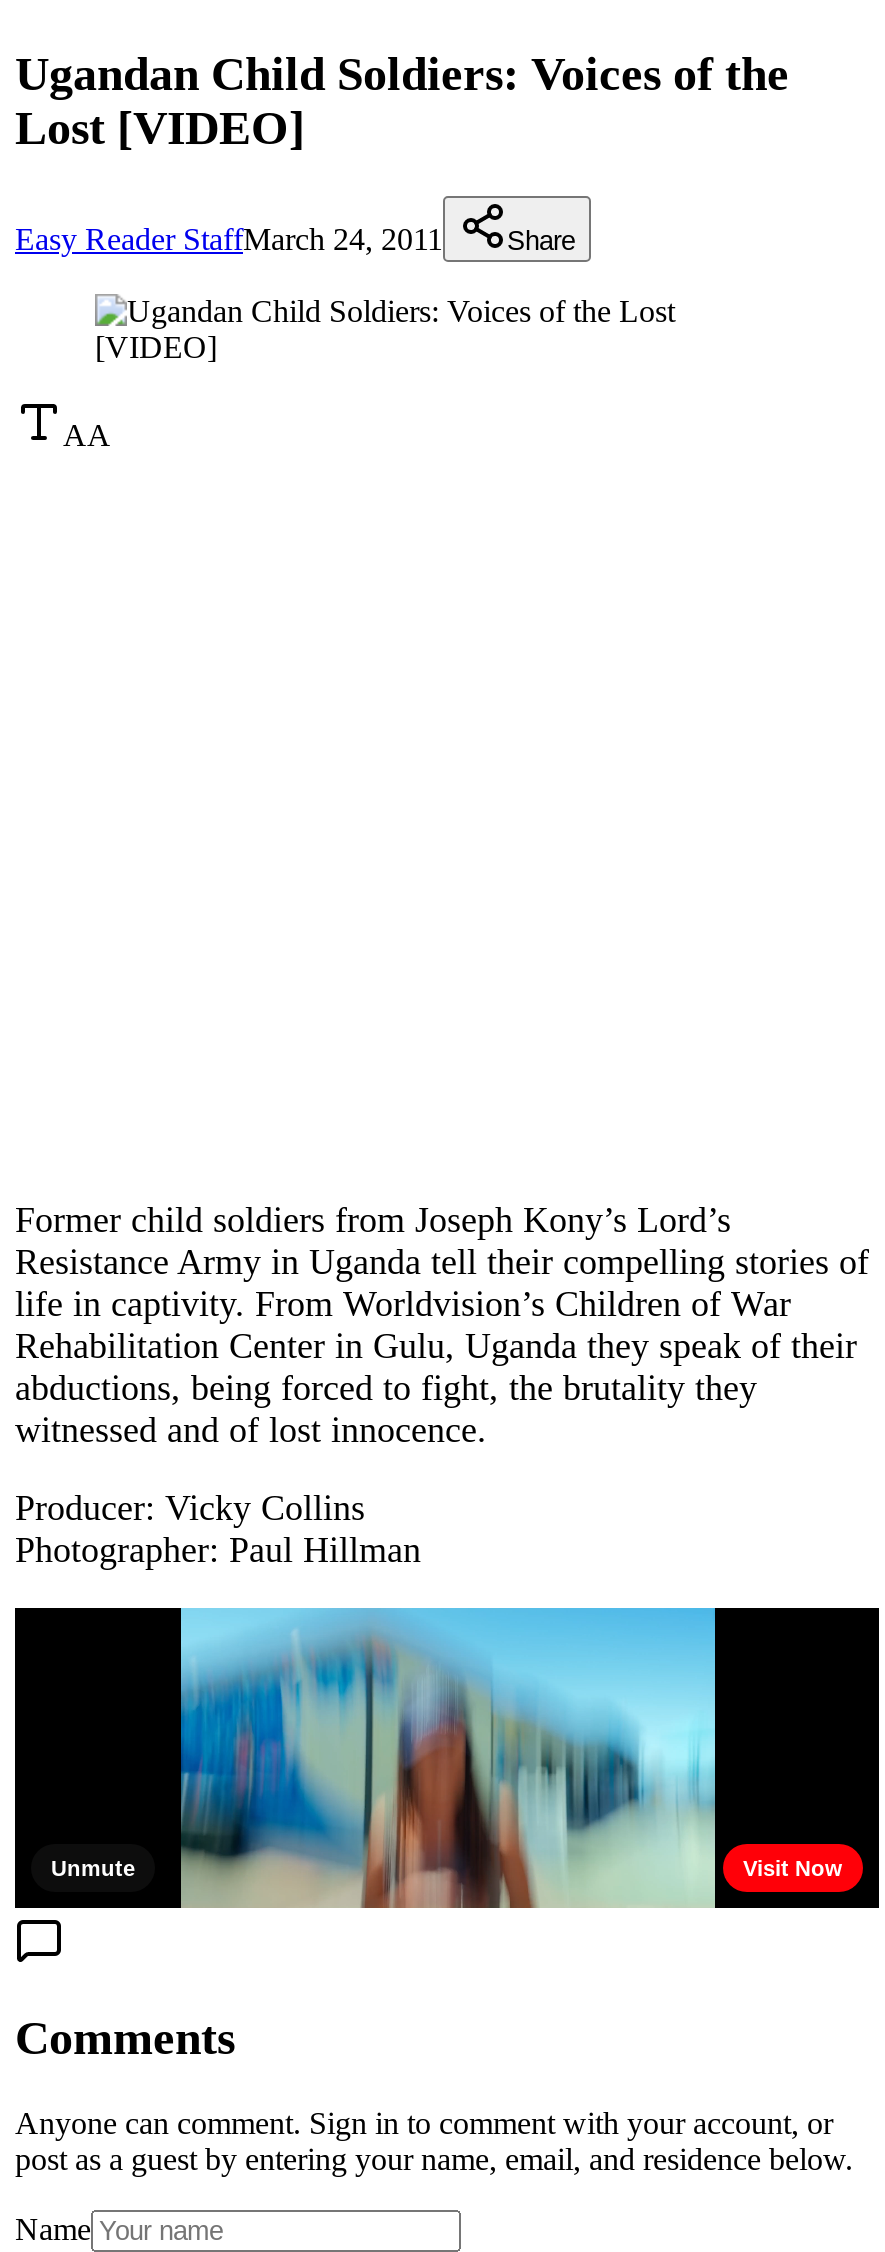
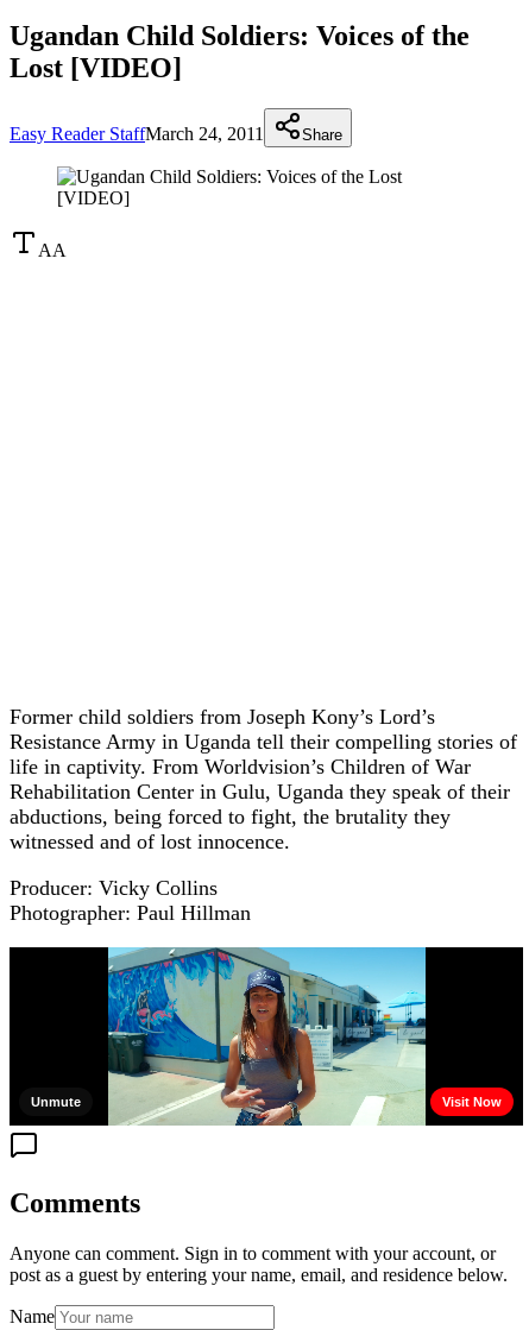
[179,1608,717,1910] [image] -> [107,947,426,1127] [image]

